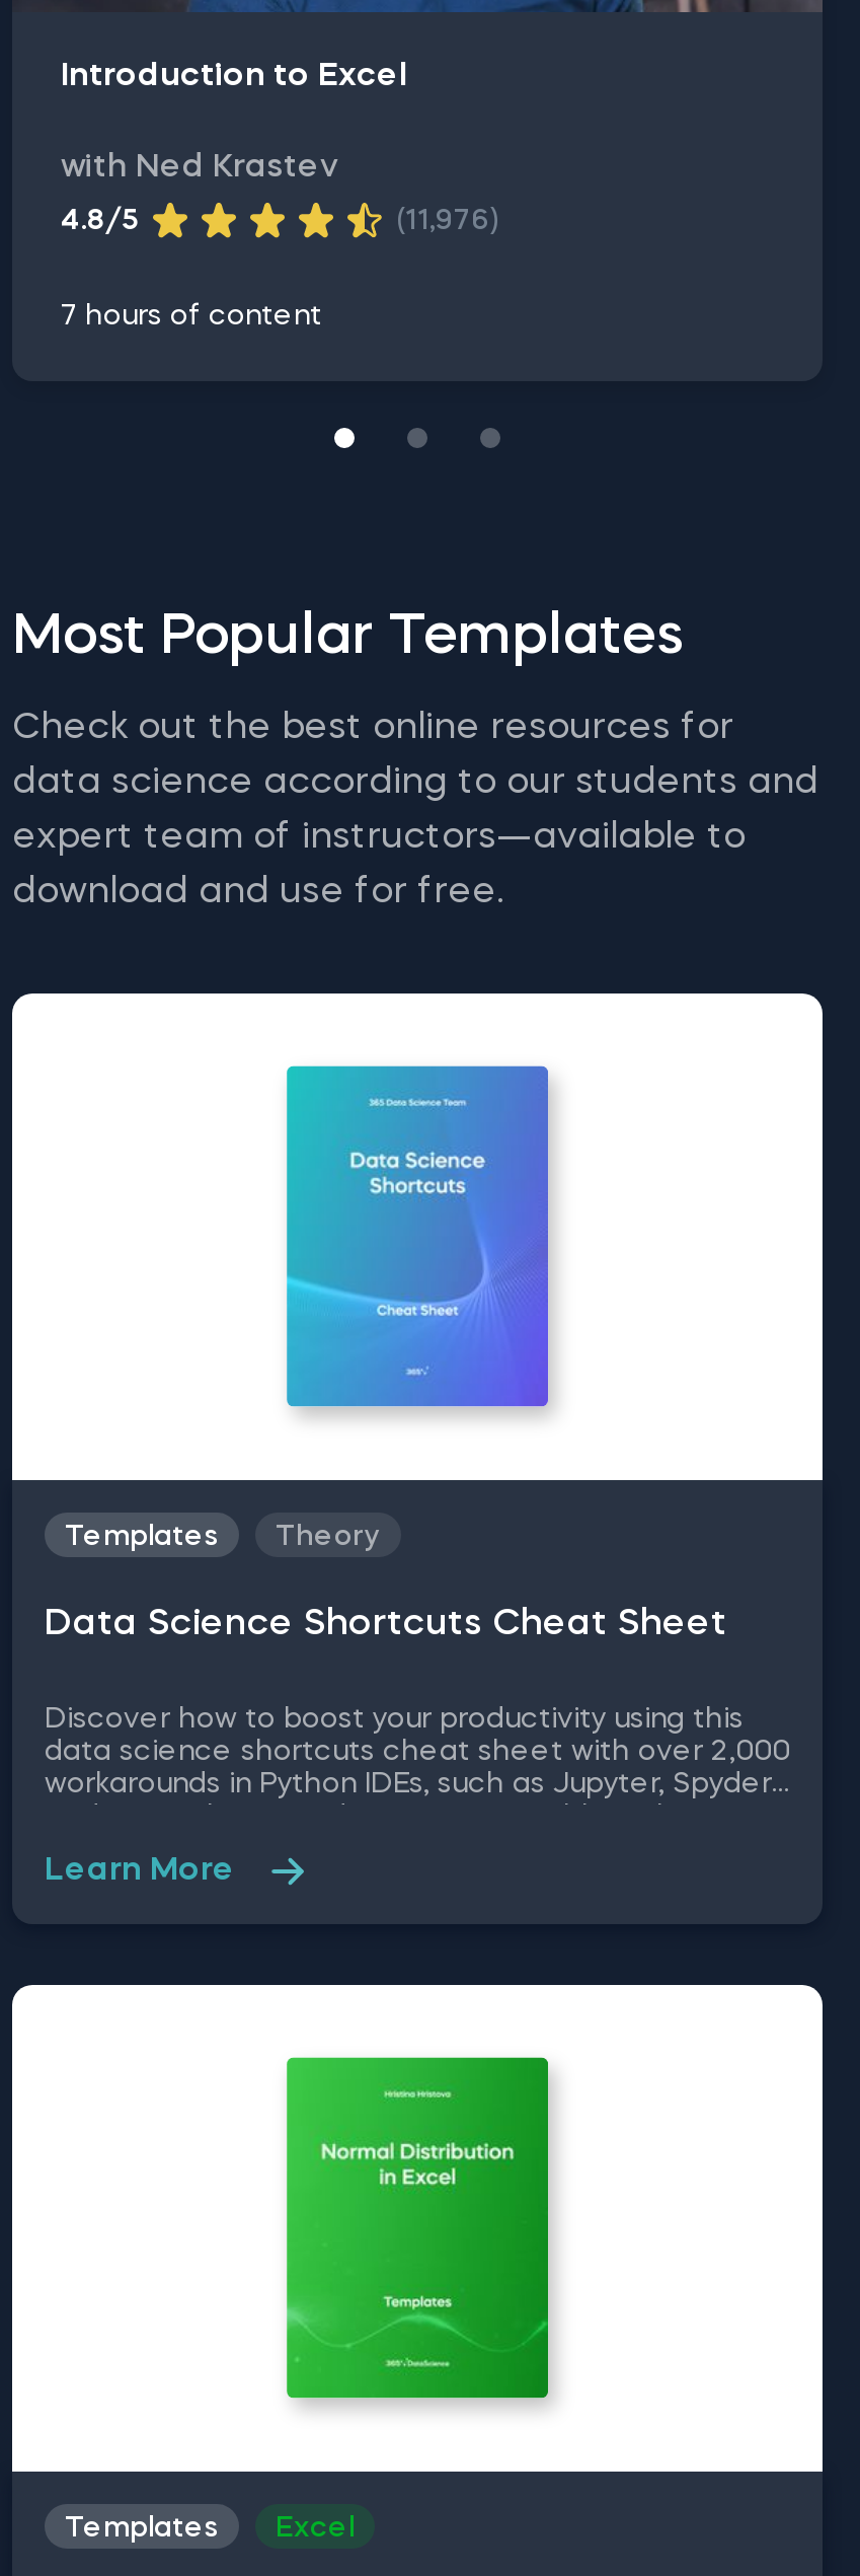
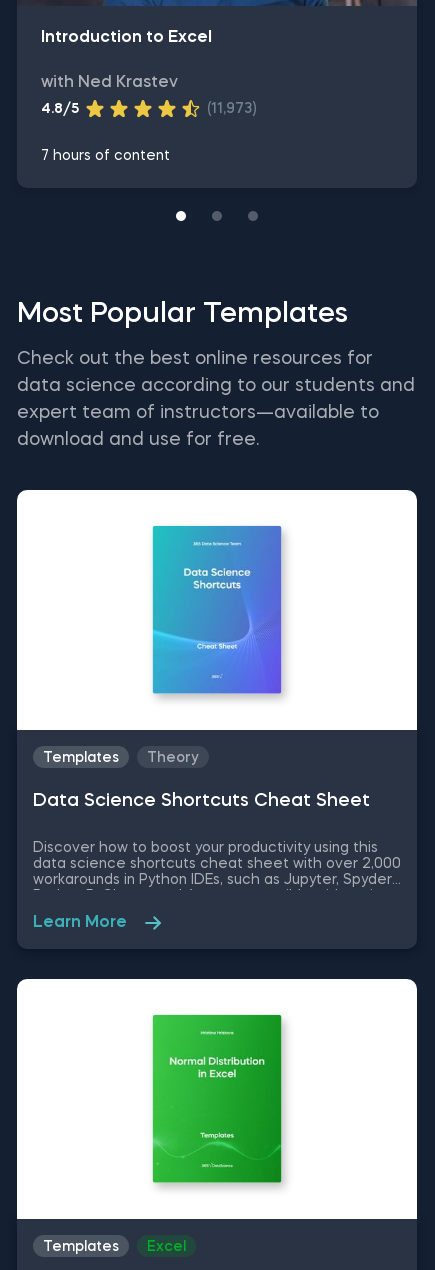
[397,207,498,235] (11,976) -> [207,102,256,116] (11,973)

